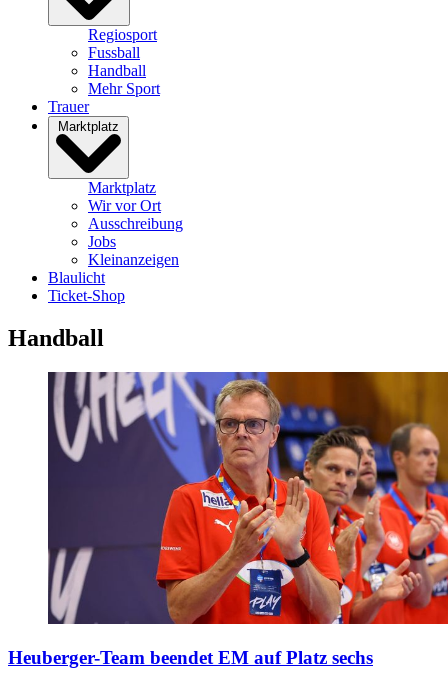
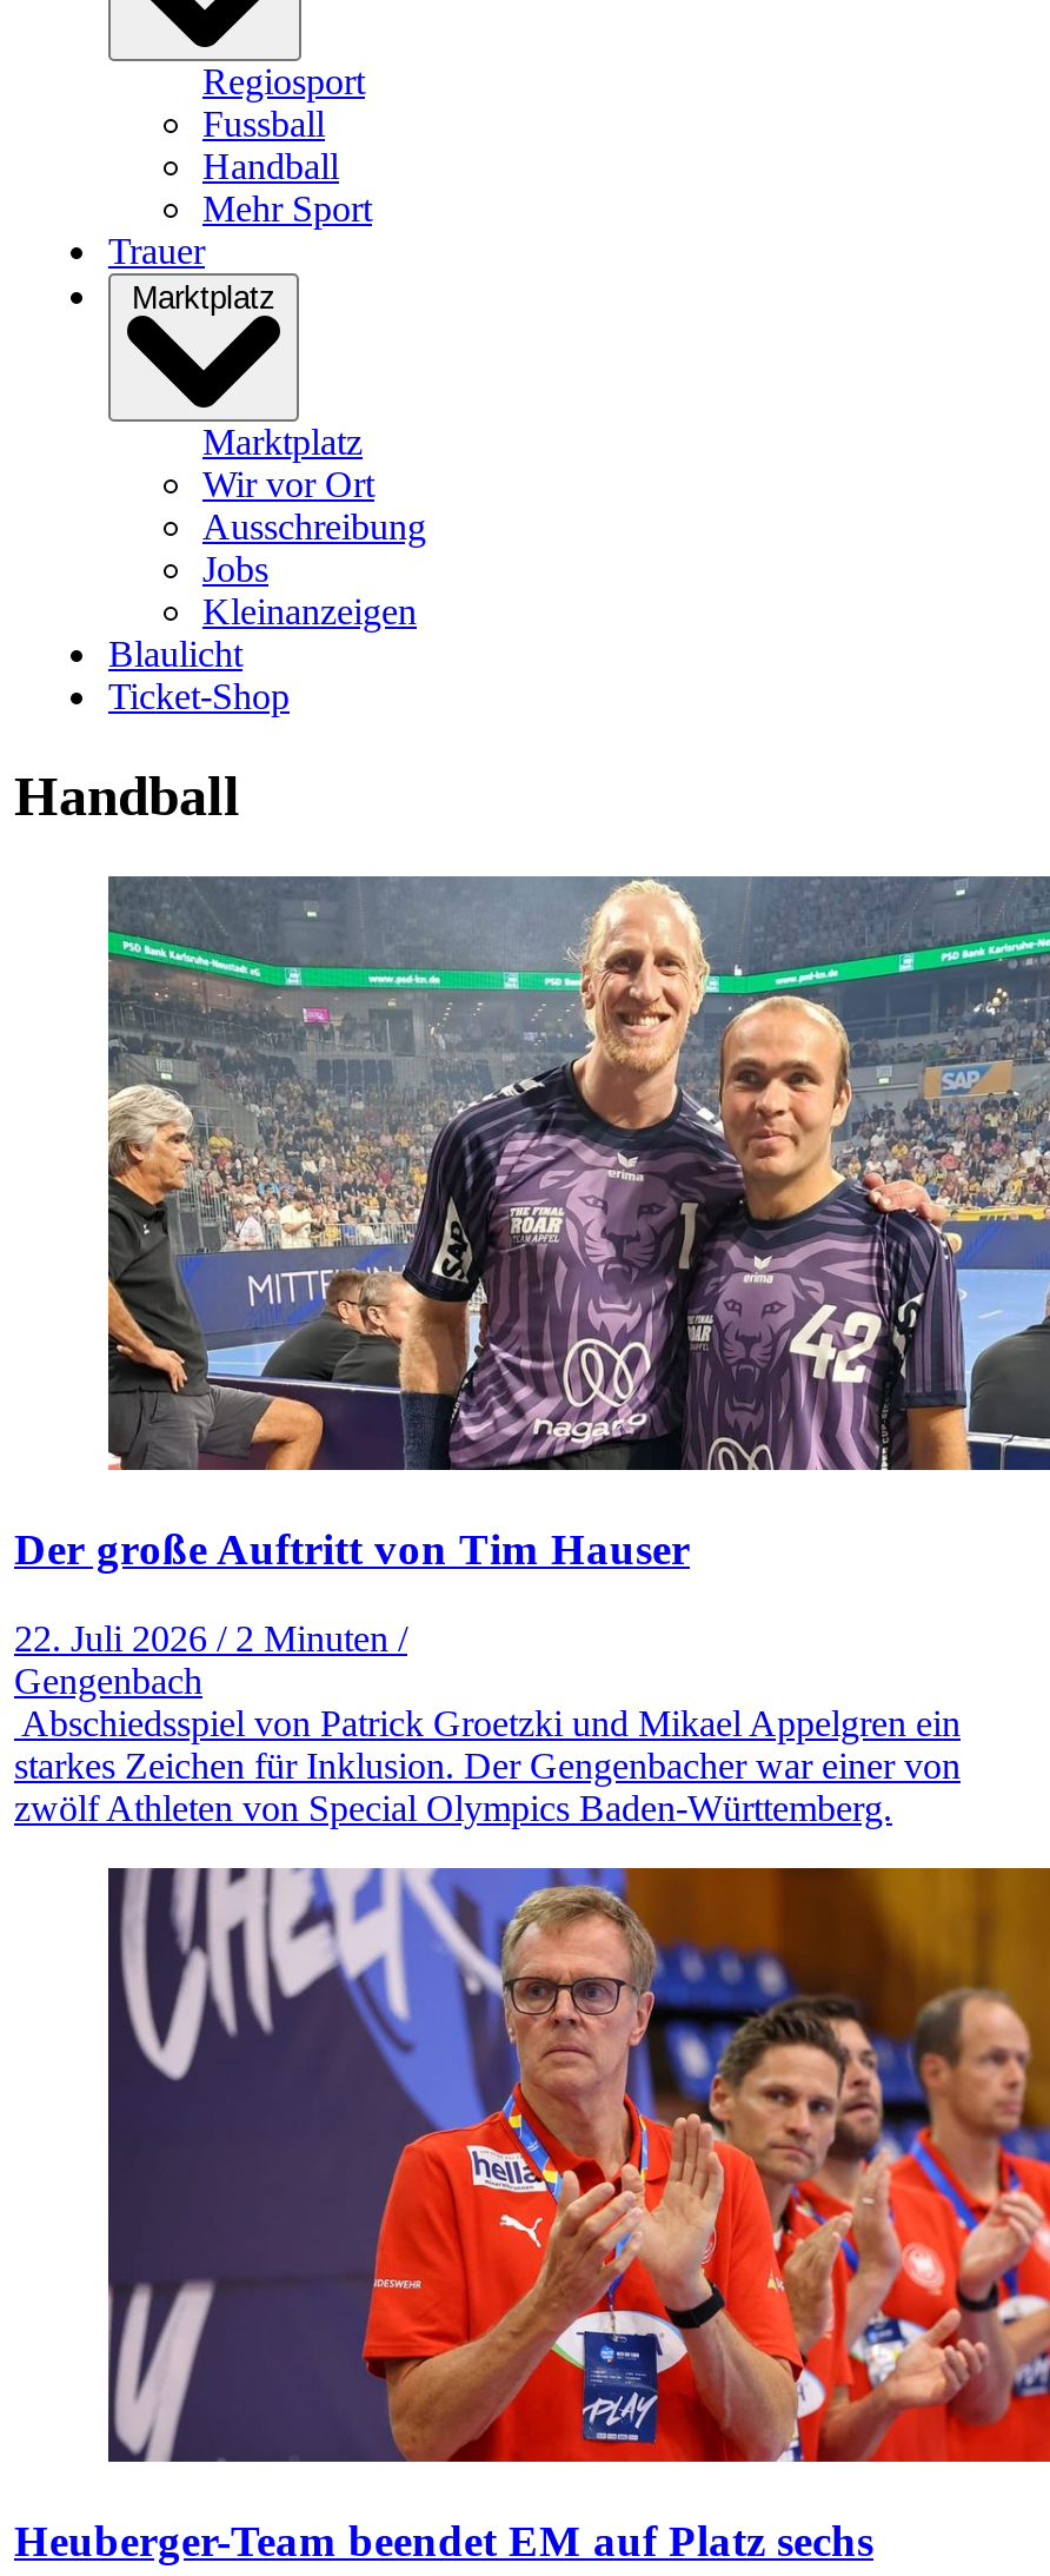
none -> [14,874,1043,1829] [image] | Der große Auftritt von Tim Hauser | 22. Juli 2026 / 2 Minuten / | Gengenbach | Abschiedsspiel von Patrick Groetzki und Mikael Appelgren ein | starkes Zeichen für Inklusion. Der Gengenbacher war einer von | zwölf Athleten von Special Olympics Baden-Württemberg.

